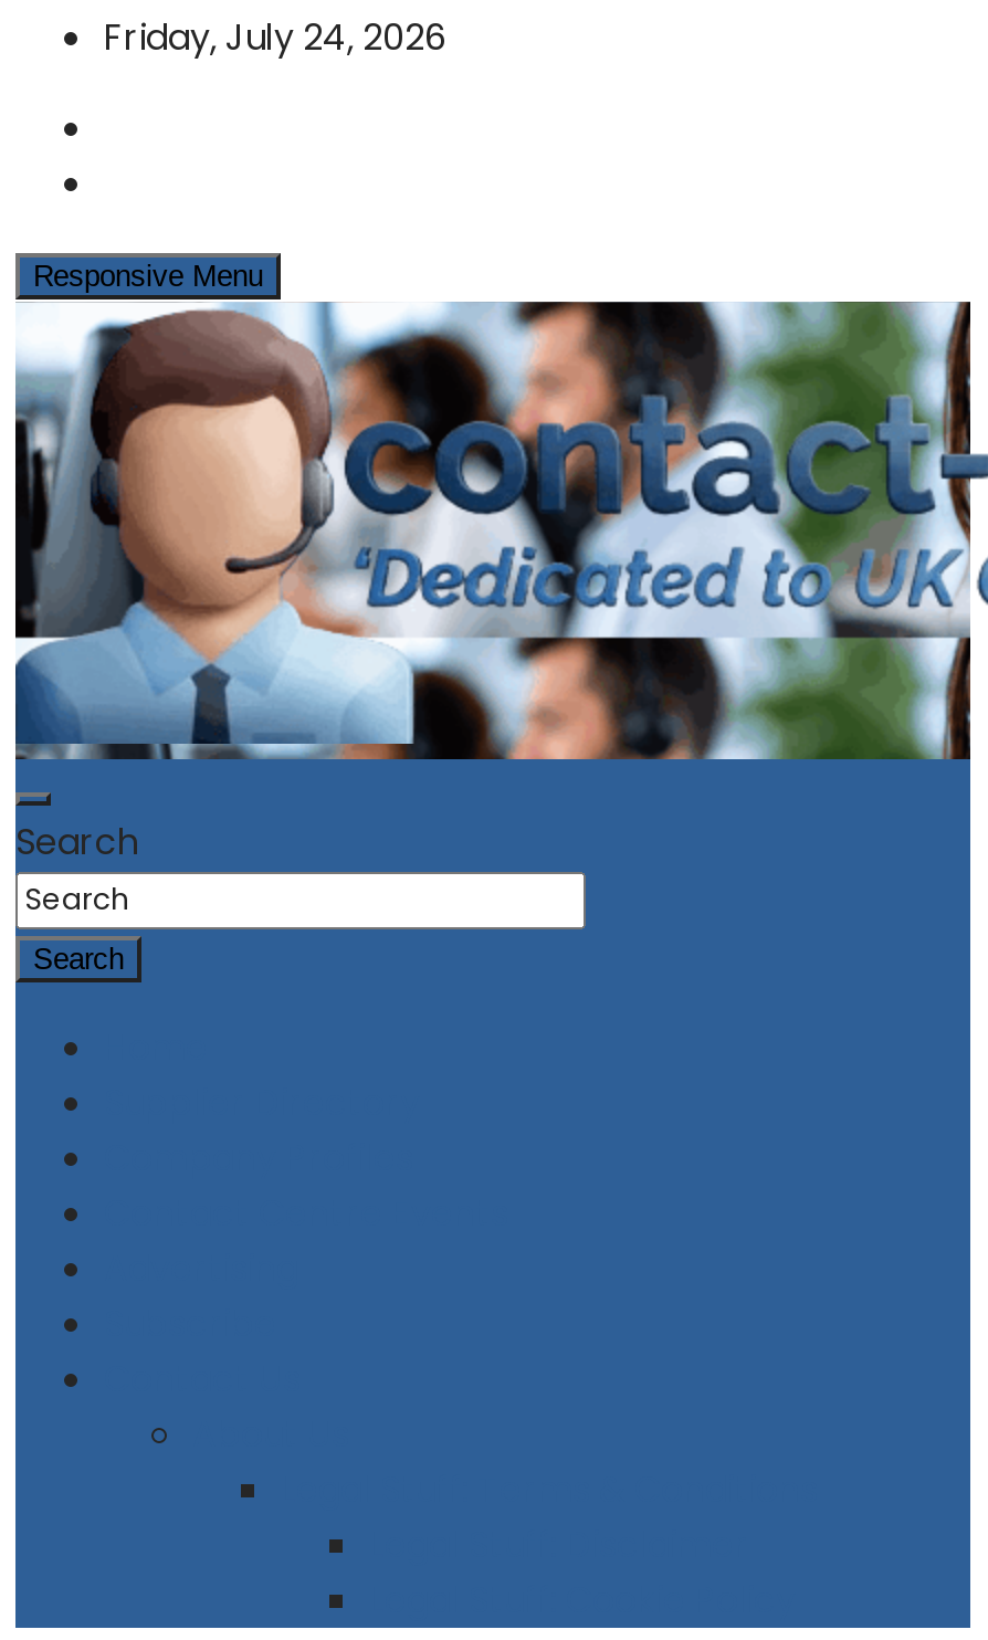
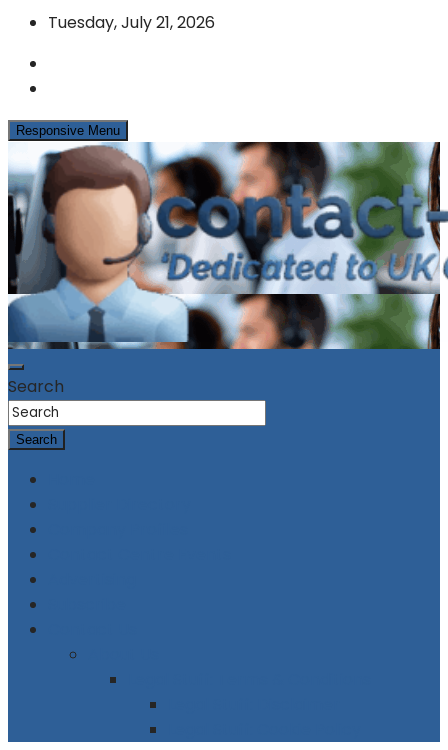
[104,12,446,63] Friday, July 24, 2026 -> [48,11,215,34] Tuesday, July 21, 2026

